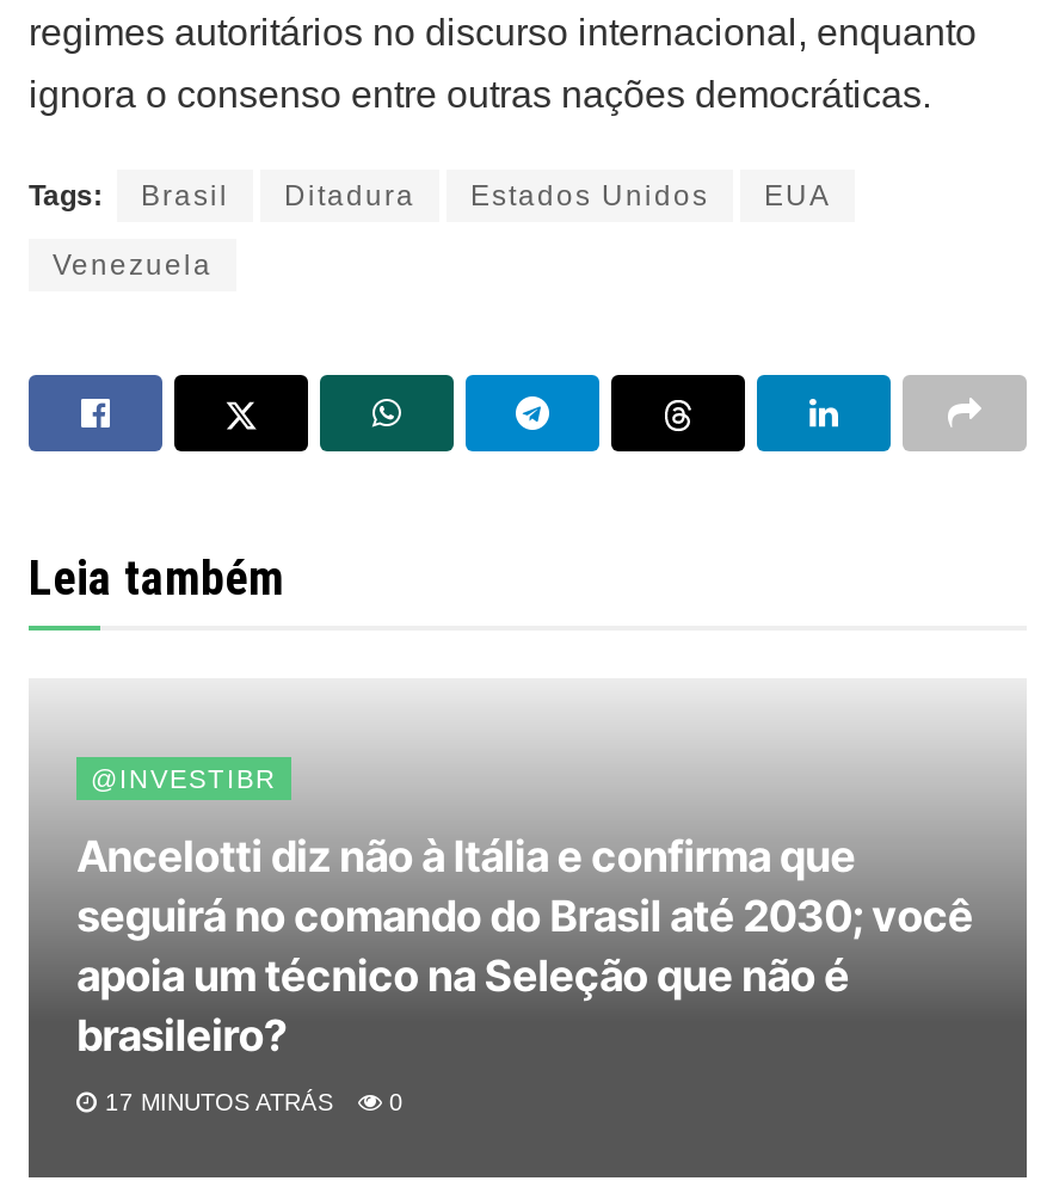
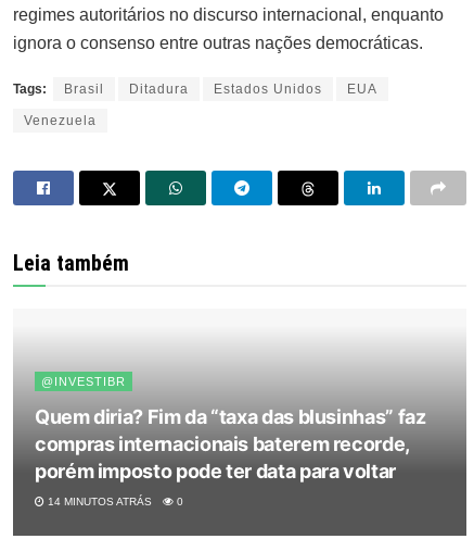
moved [91,764,277,792] -> [41,375,126,388]: @INVESTIBR
[76,831,973,1060] Ancelotti diz não à Itália e confirma que | seguirá no comando do Brasil até 2030; você | apoia um técnico na Seleção que não é | brasileiro? -> [35,405,426,482] Quem diria? Fim da “taxa das blusinhas” faz | compras internacionais baterem recorde, | porém imposto pode ter data para voltar
[98,1089,334,1115] 17 MINUTOS ATRÁS -> [44,495,152,507] 14 MINUTOS ATRÁS

